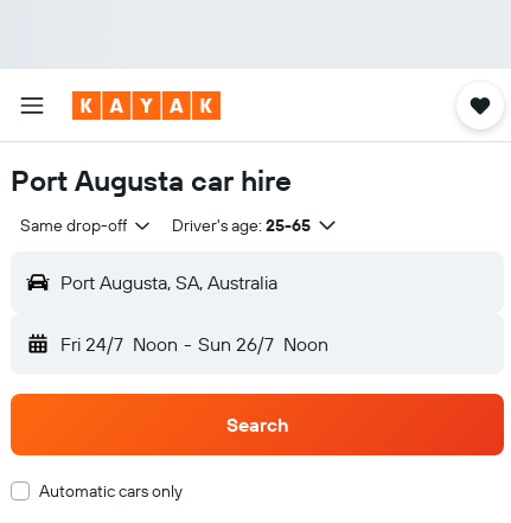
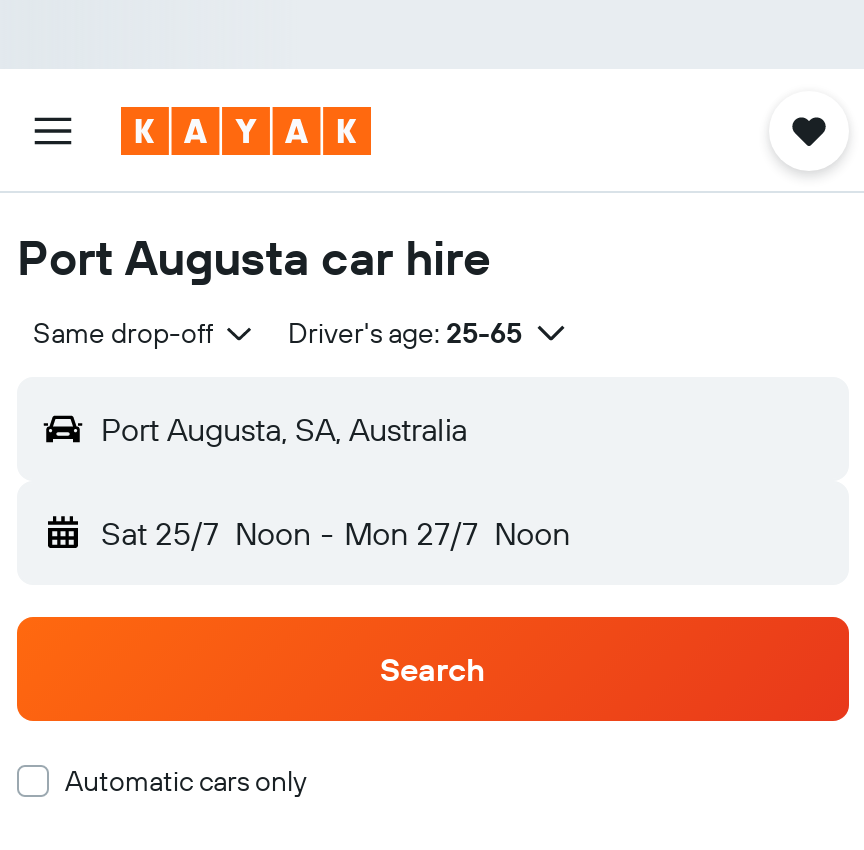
[60,332,328,356] Fri 24/7 Noon - Sun 26/7 Noon -> [101,513,570,553] Sat 25/7 Noon - Mon 27/7 Noon

